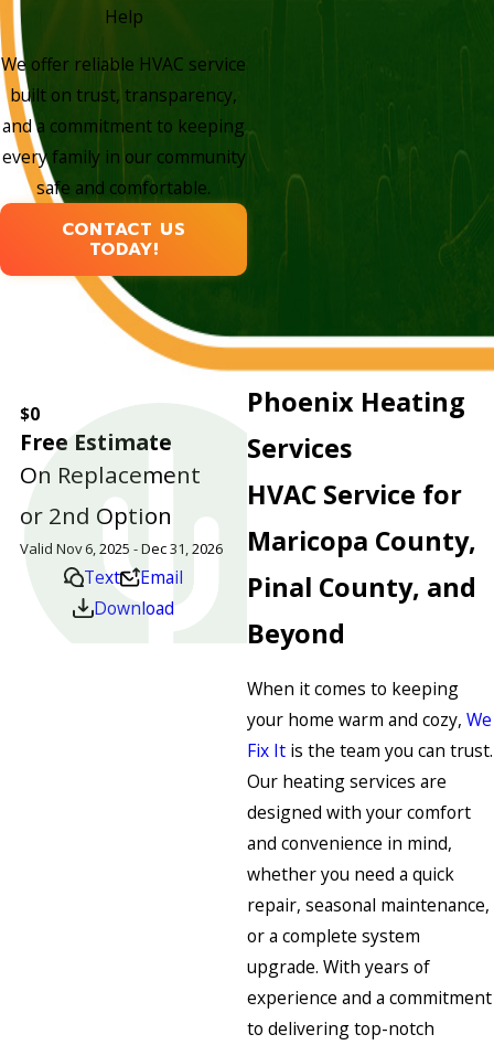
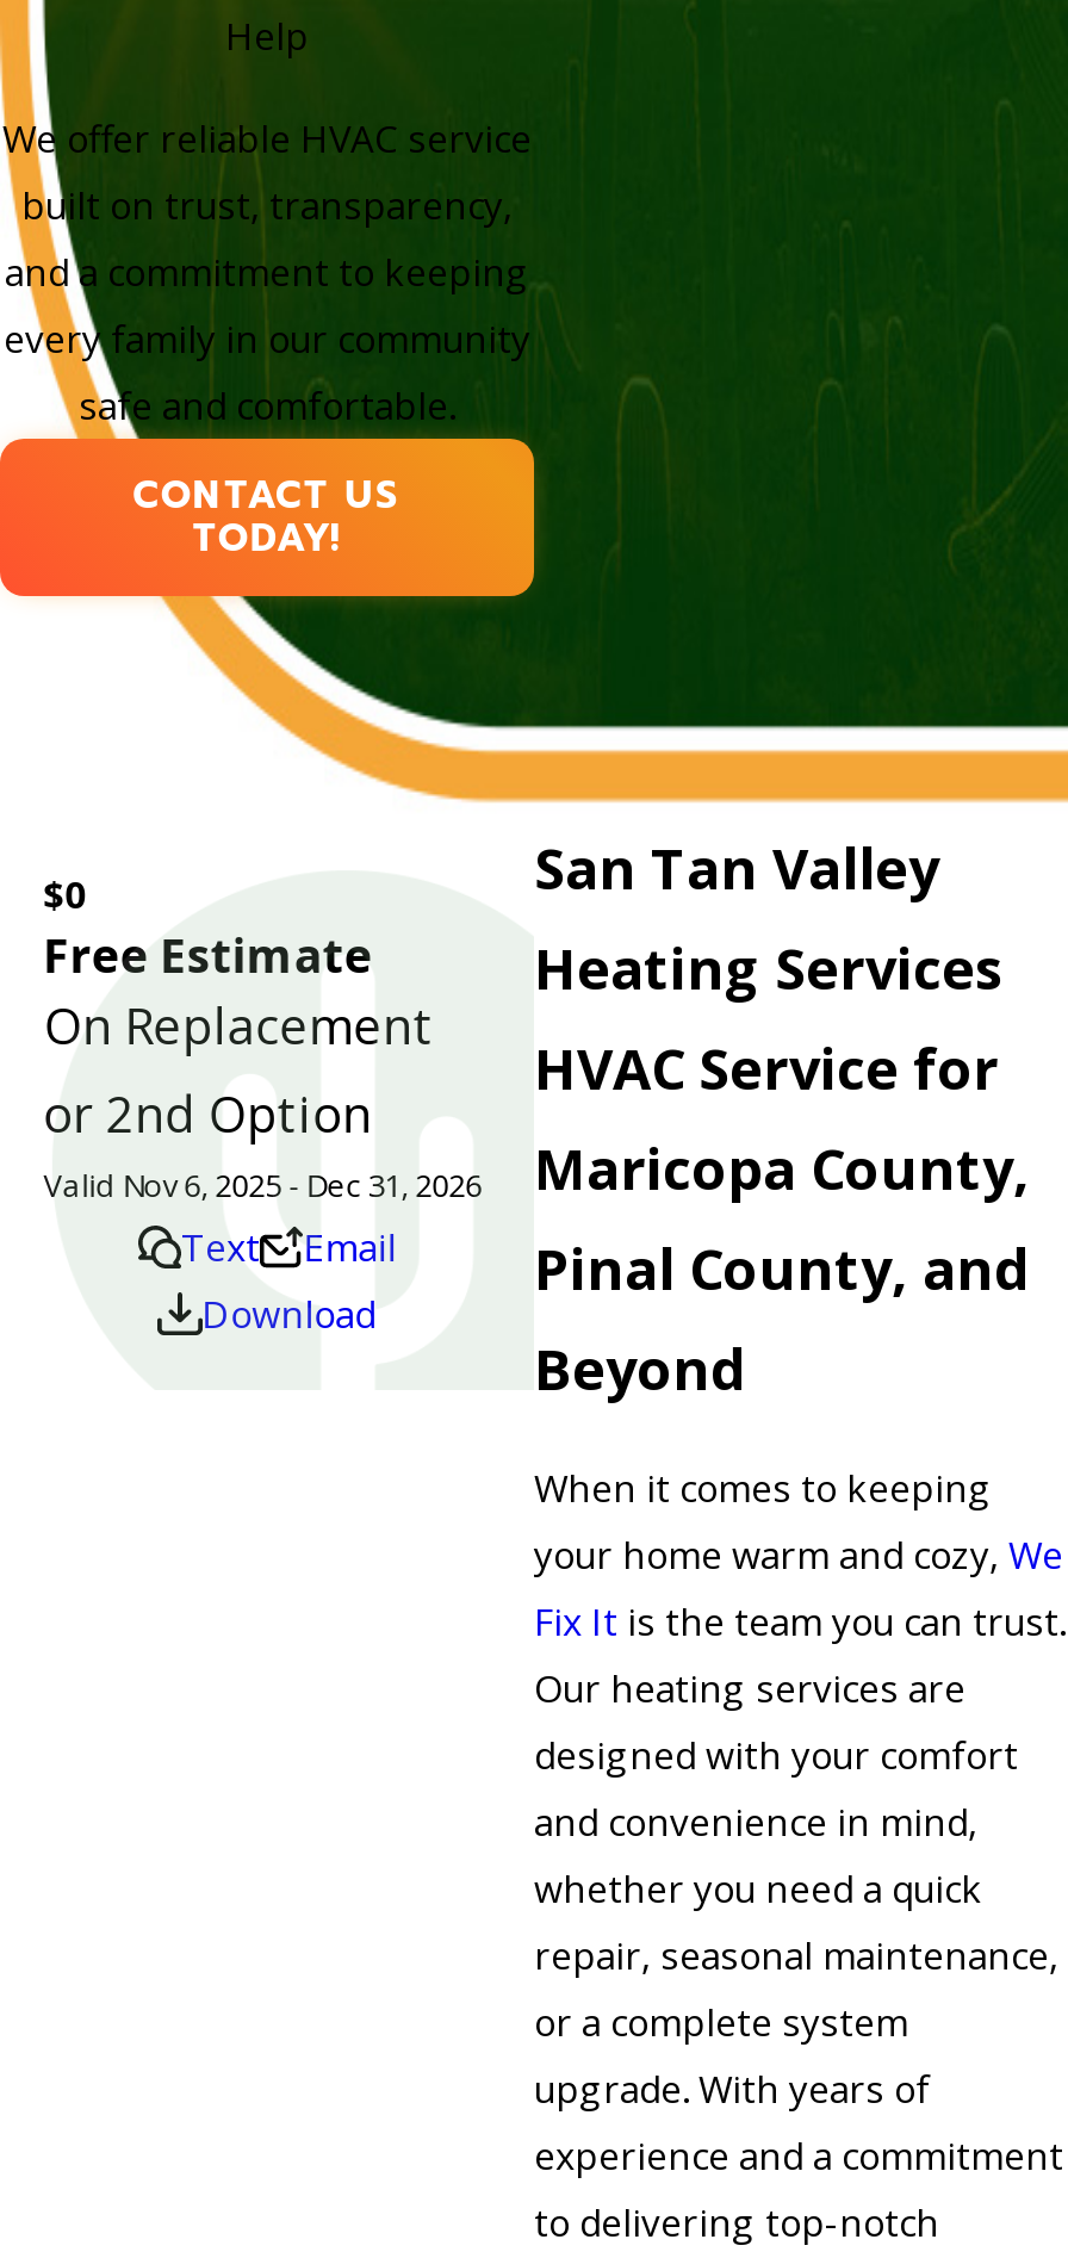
[247,384,465,465] Phoenix Heating | Services -> [534,829,1016,1005] San Tan Valley | Heating Services

